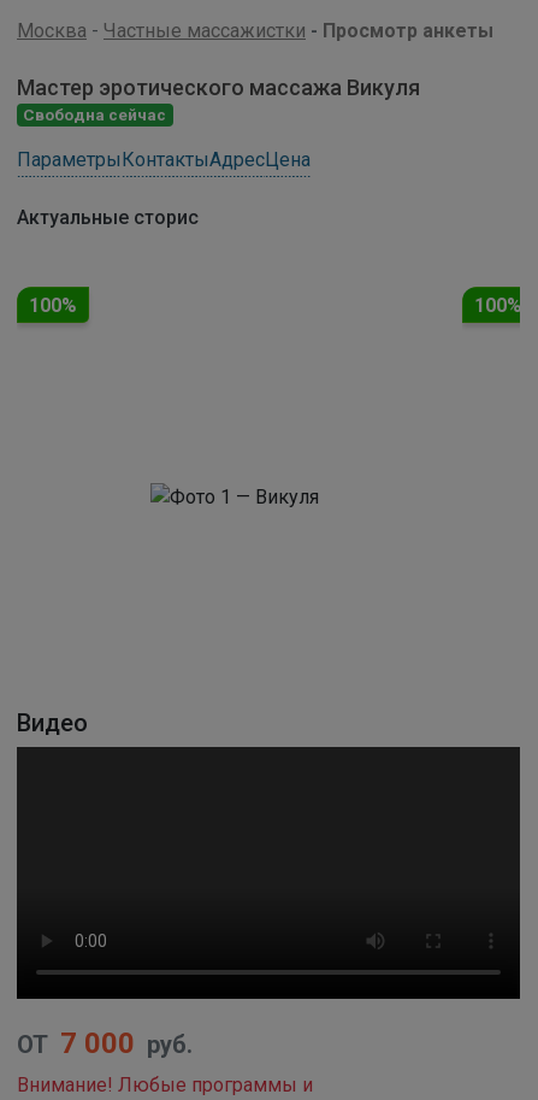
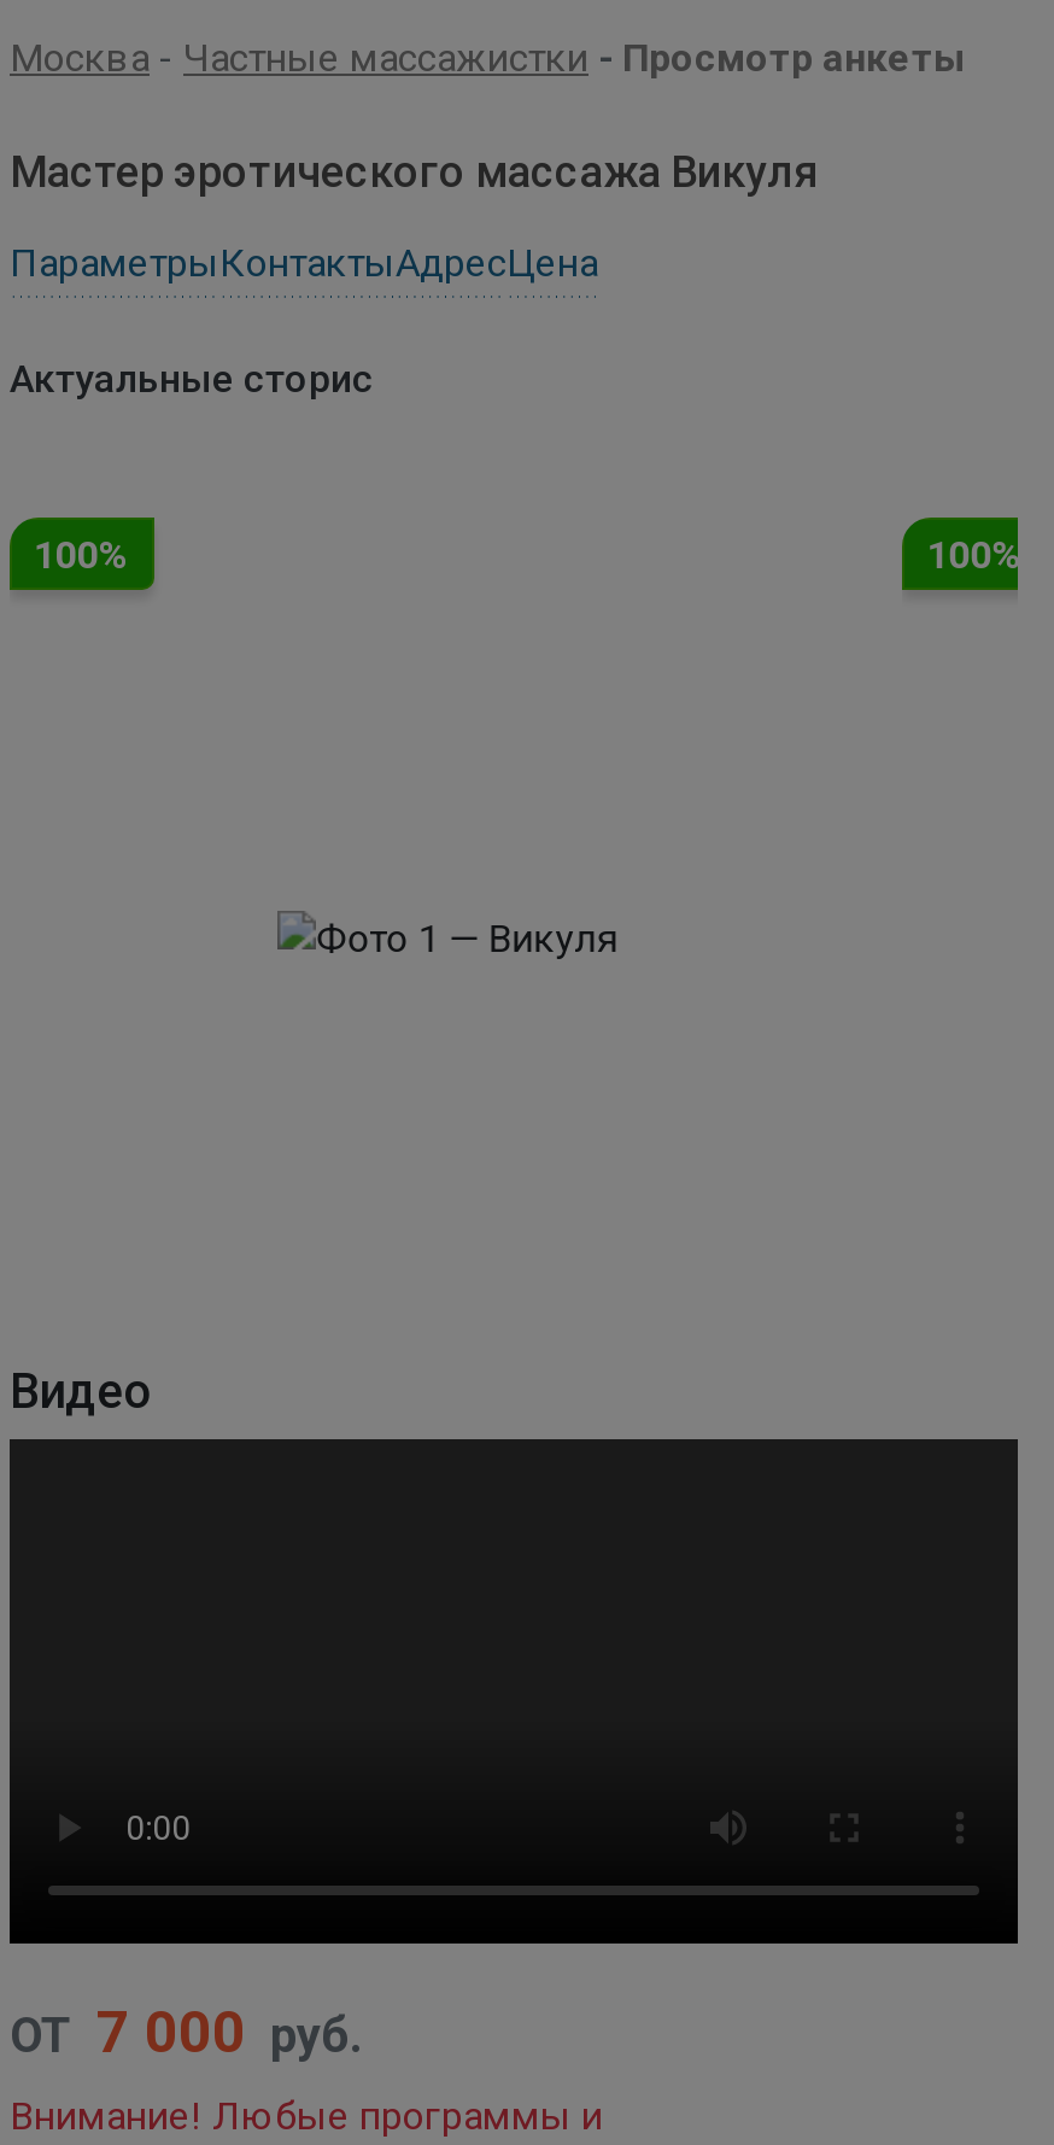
[23,105,167,124] Свободна сейчас -> none

